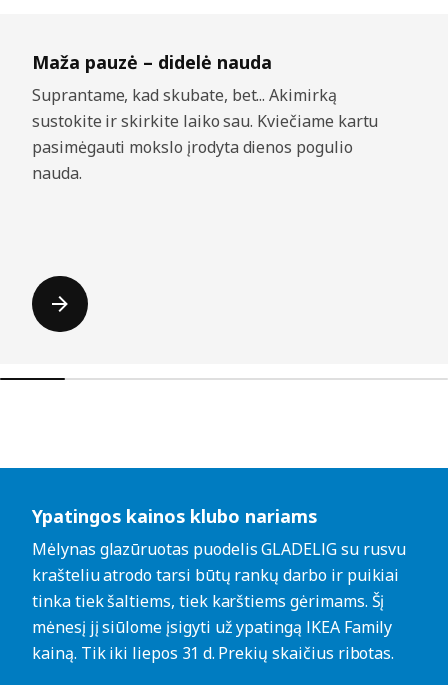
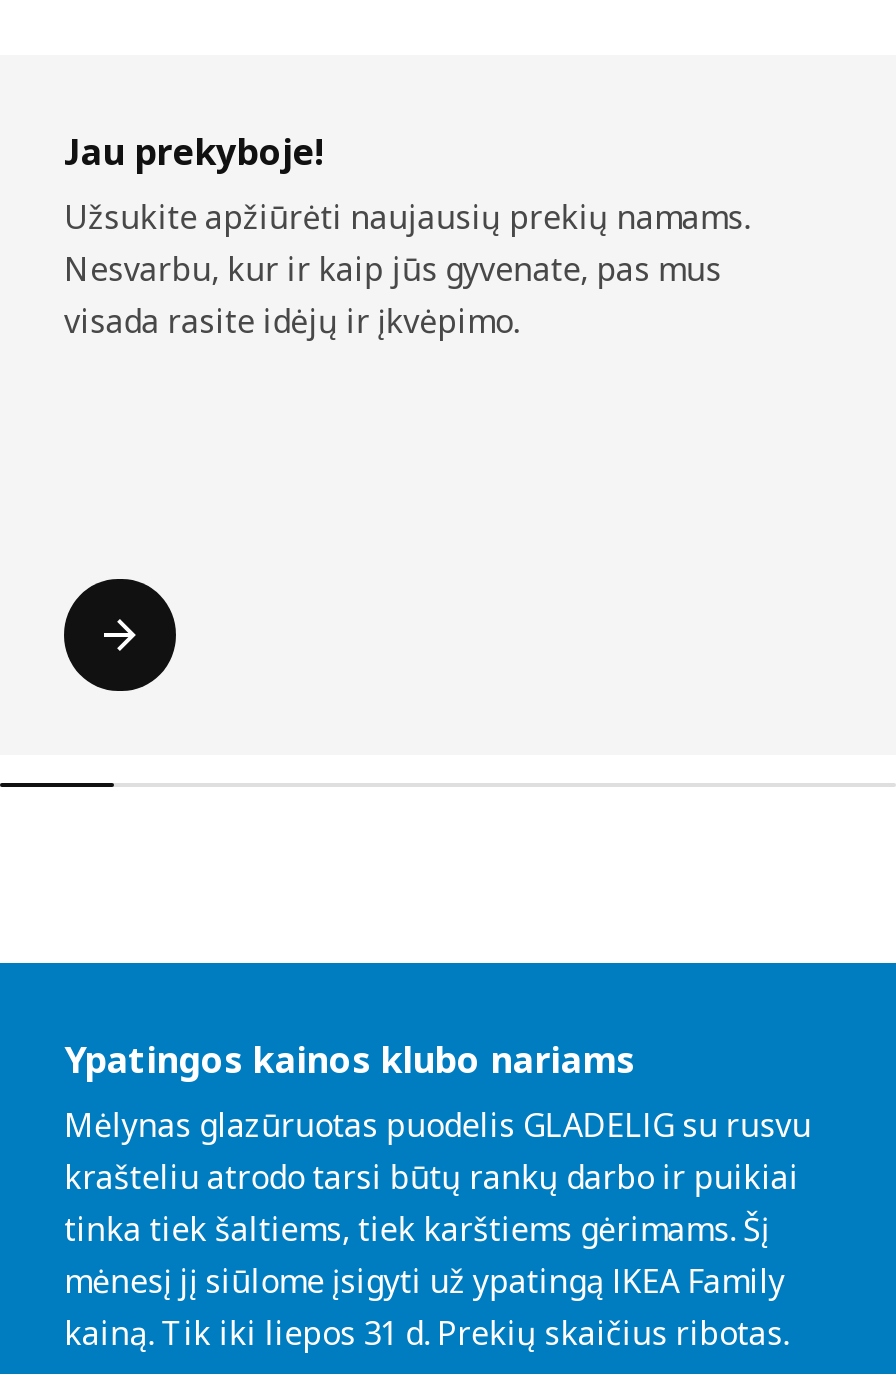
[32,50,378,184] Maža pauzė – didelė nauda | Suprantame, kad skubate, bet... Akimirką | sustokite ir skirkite laiko sau. Kviečiame kartu | pasimėgauti mokslo įrodyta dienos pogulio | nauda. -> [64,127,749,343] Jau prekyboje! | Užsukite apžiūrėti naujausių prekių namams. | Nesvarbu, kur ir kaip jūs gyvenate, pas mus | visada rasite idėjų ir įkvėpimo.

